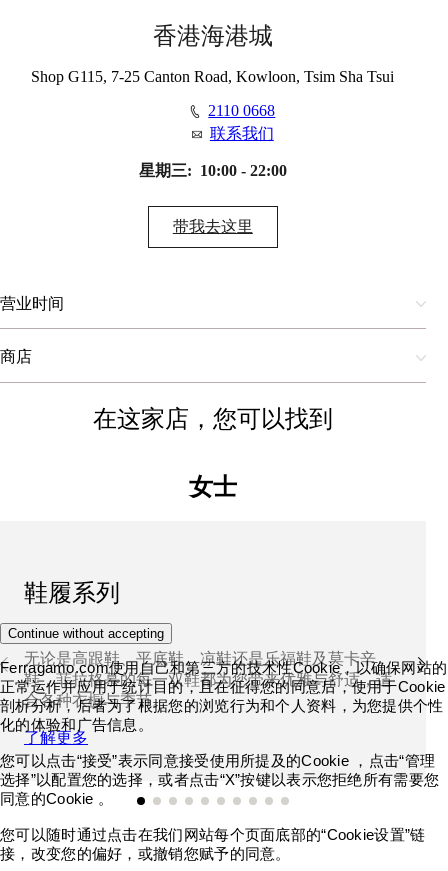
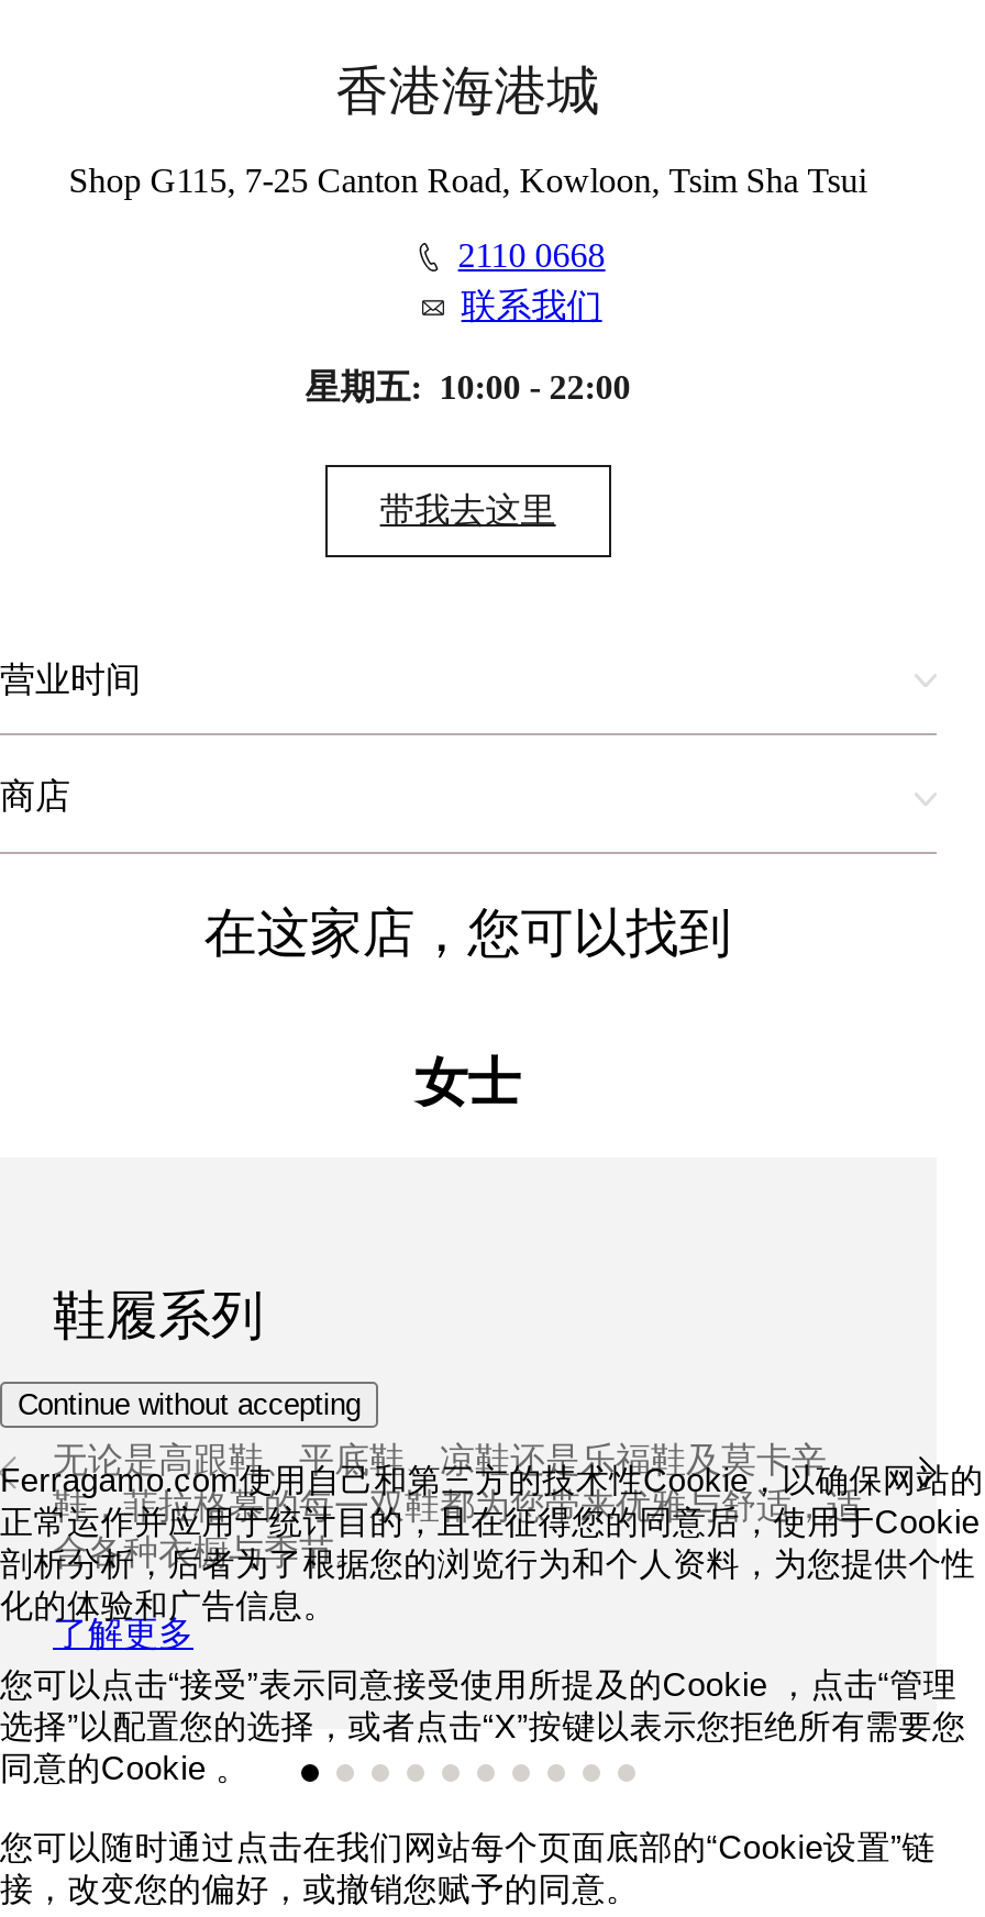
[139,162,287,179] 星期三: 10:00 - 22:00 -> [305,369,631,406] 星期五: 10:00 - 22:00

